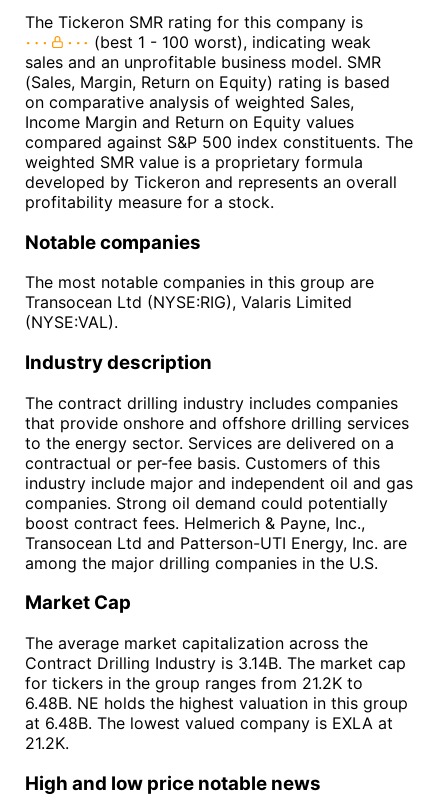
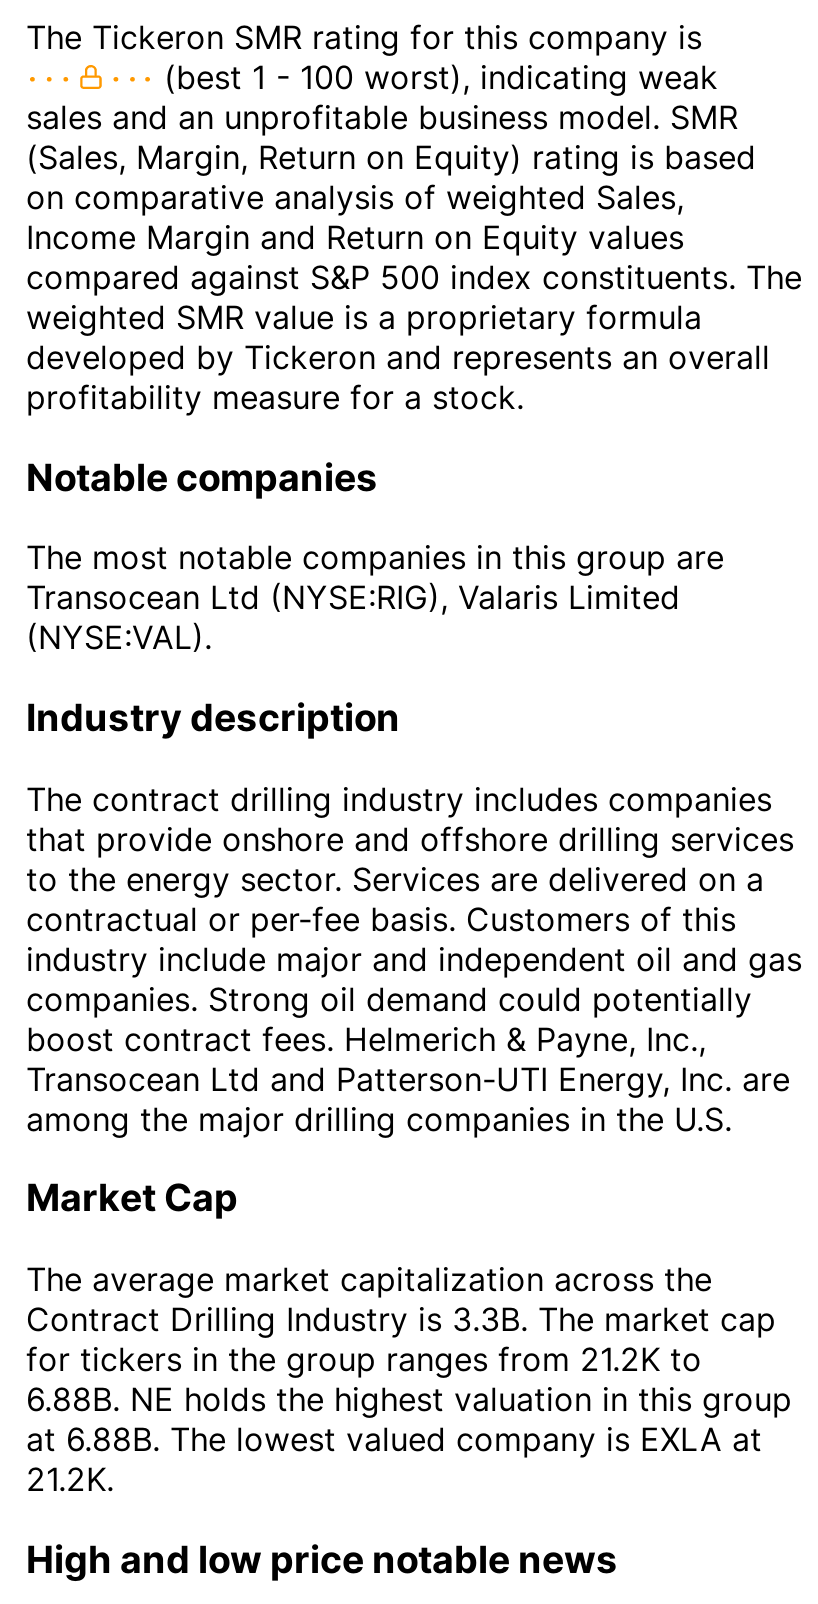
[25,653,406,673] Contract Drilling Industry is 3.14B. The market cap -> [26,1299,776,1339] Contract Drilling Industry is 3.3B. The market cap
[25,693,408,713] 6.48B. NE holds the highest valuation in this group -> [26,1379,792,1419] 6.88B. NE holds the highest valuation in this group
[25,713,393,733] at 6.48B. The lowest valued company is EXLA at -> [26,1419,762,1459] at 6.88B. The lowest valued company is EXLA at

